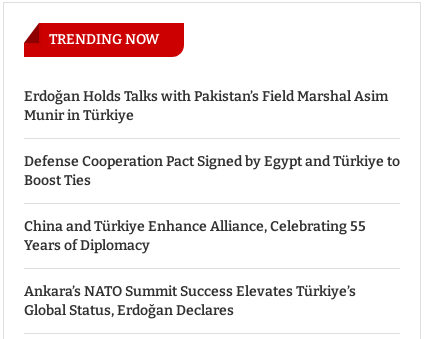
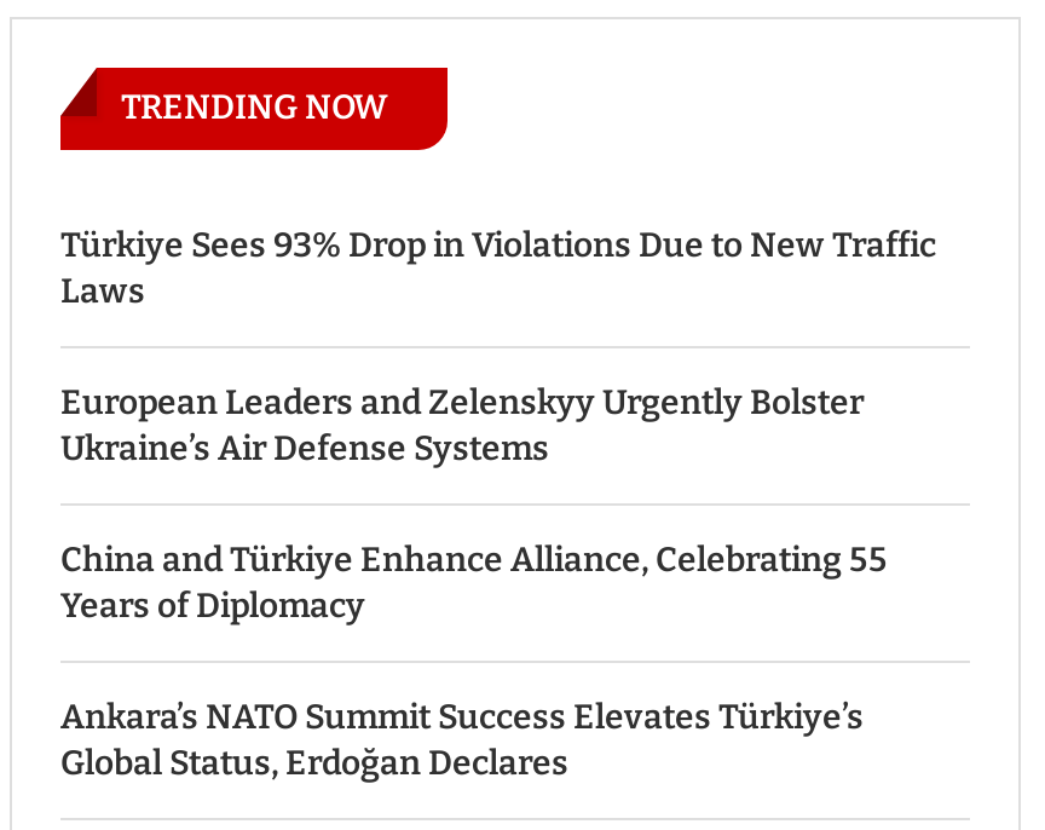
[24,88,388,124] Erdoğan Holds Talks with Pakistan’s Field Marshal Asim | Munir in Türkiye -> [60,225,936,312] Türkiye Sees 93% Drop in Violations Due to New Traffic | Laws
[24,153,400,189] Defense Cooperation Pact Signed by Egypt and Türkiye to | Boost Ties -> [60,382,864,469] European Leaders and Zelenskyy Urgently Bolster | Ukraine’s Air Defense Systems

